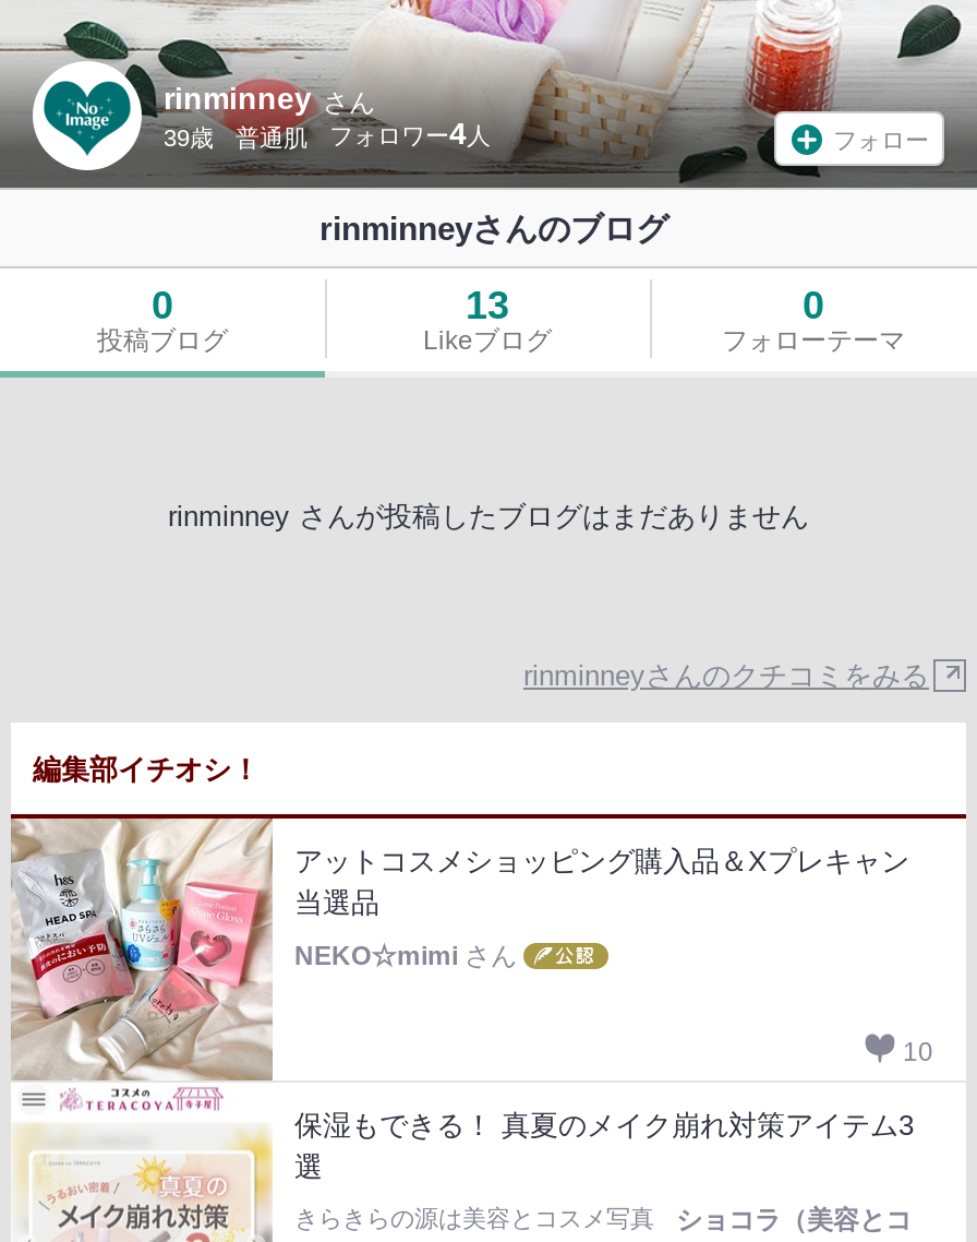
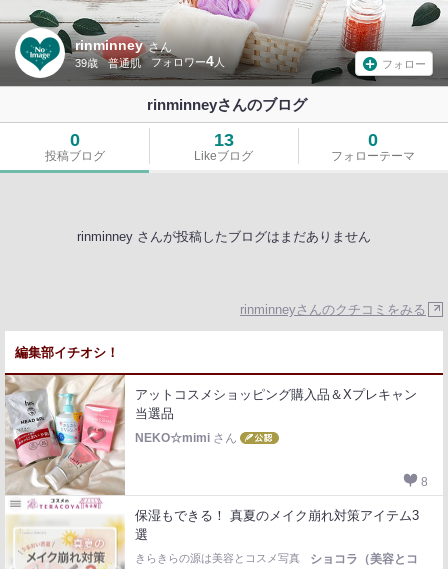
[903,1038,933,1068] 10 -> [421,475,428,489] 8

